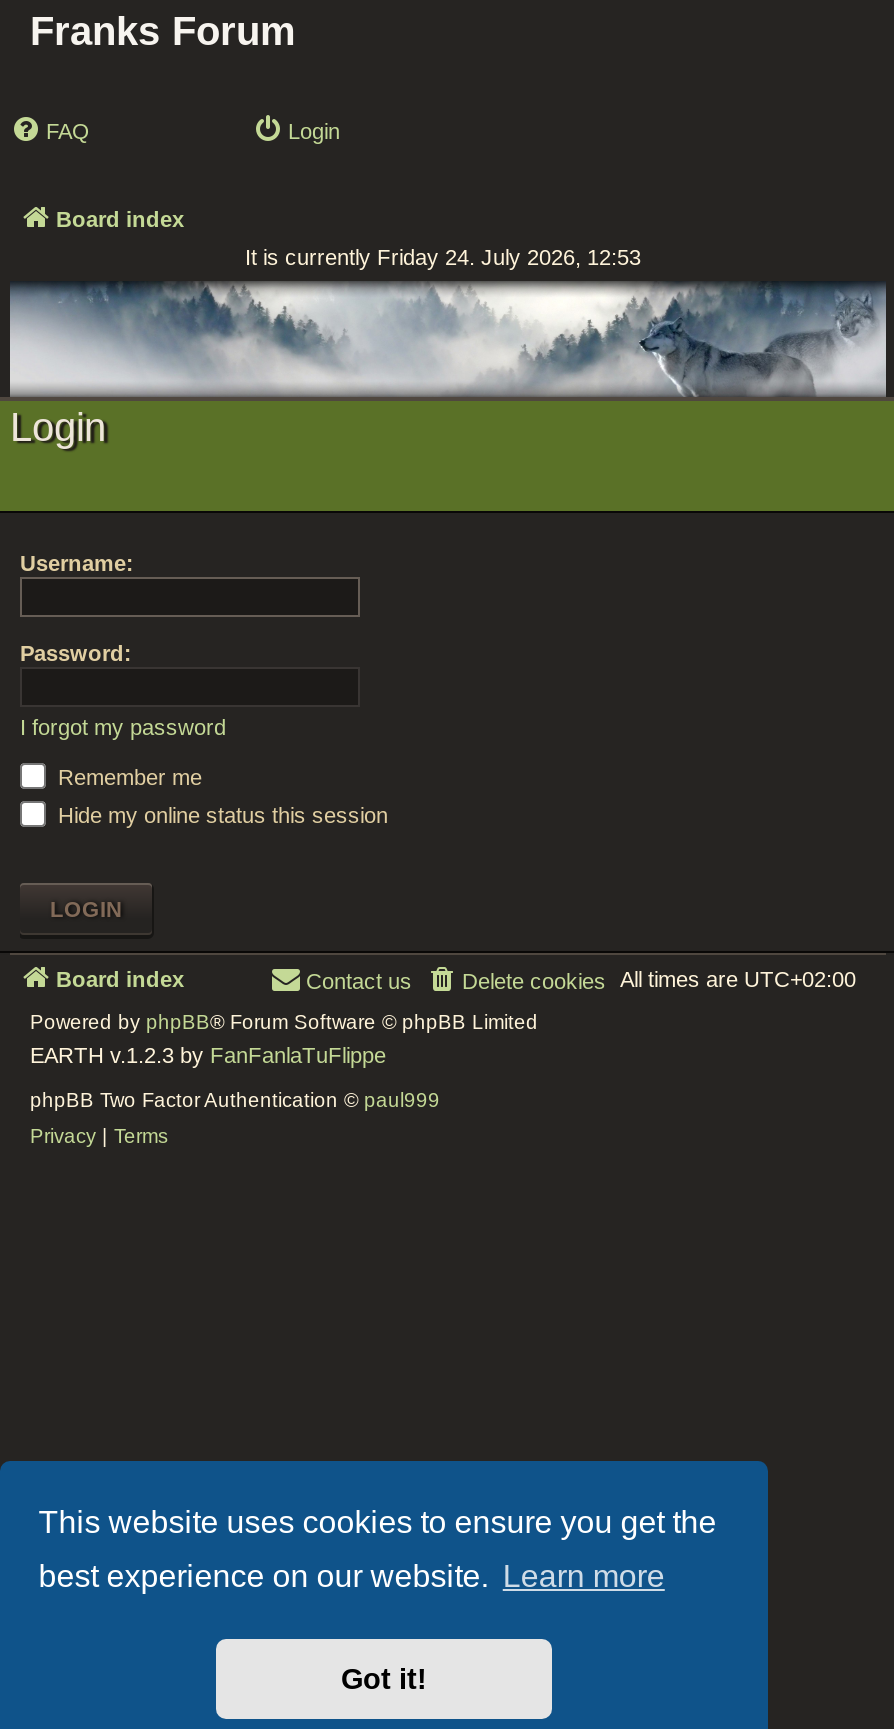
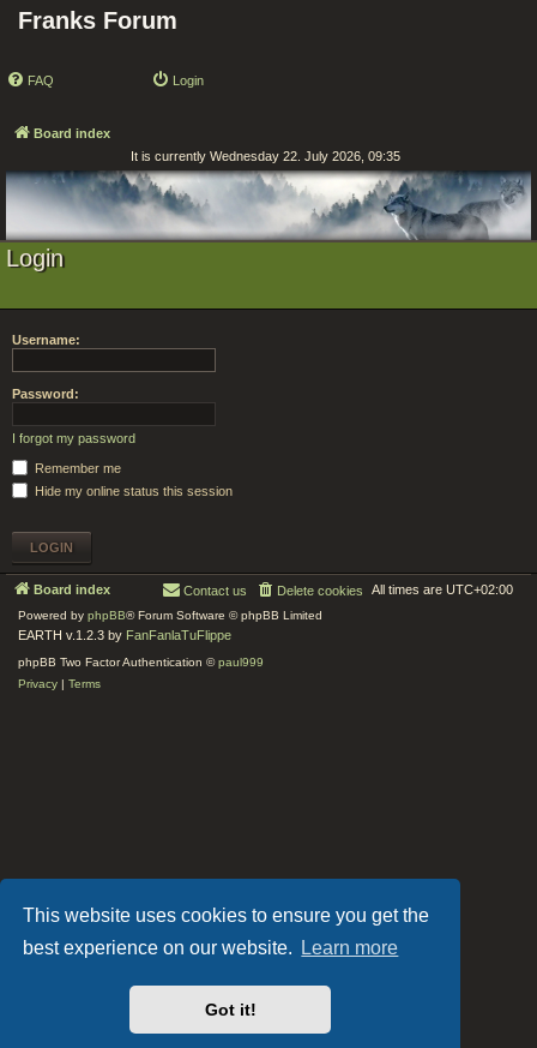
[245,245,641,269] It is currently Friday 24. July 2026, 12:53 -> [131,149,400,163] It is currently Wednesday 22. July 2026, 09:35

